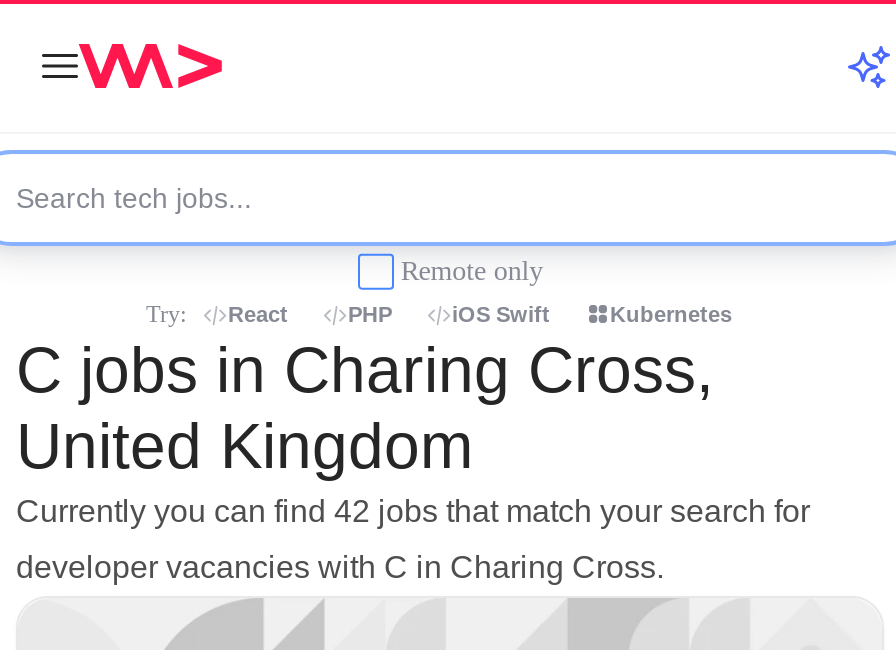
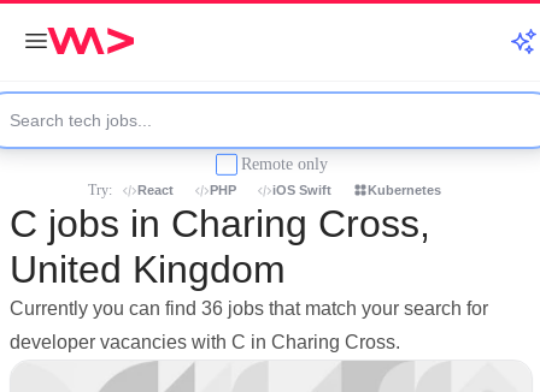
[16,494,810,528] Currently you can find 42 jobs that match your search for -> [10,298,488,319] Currently you can find 36 jobs that match your search for

